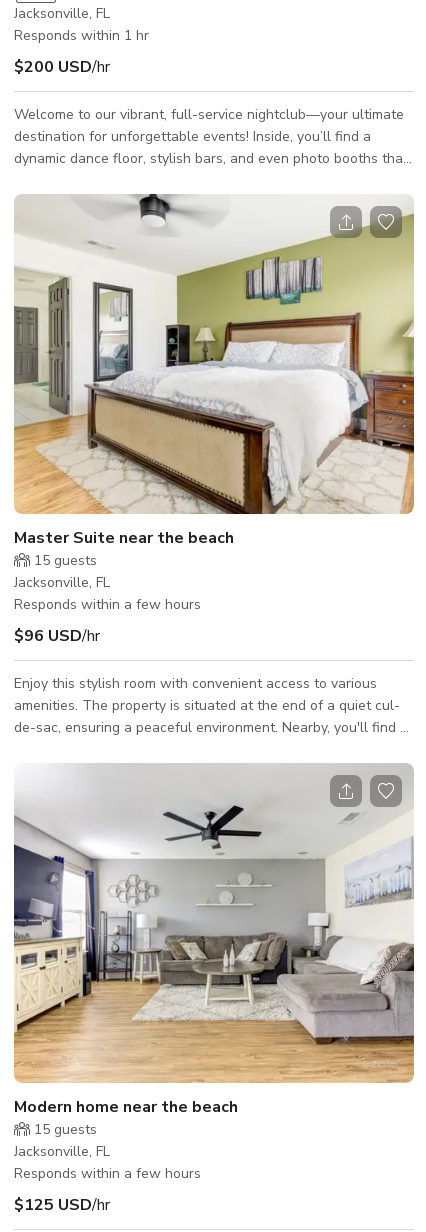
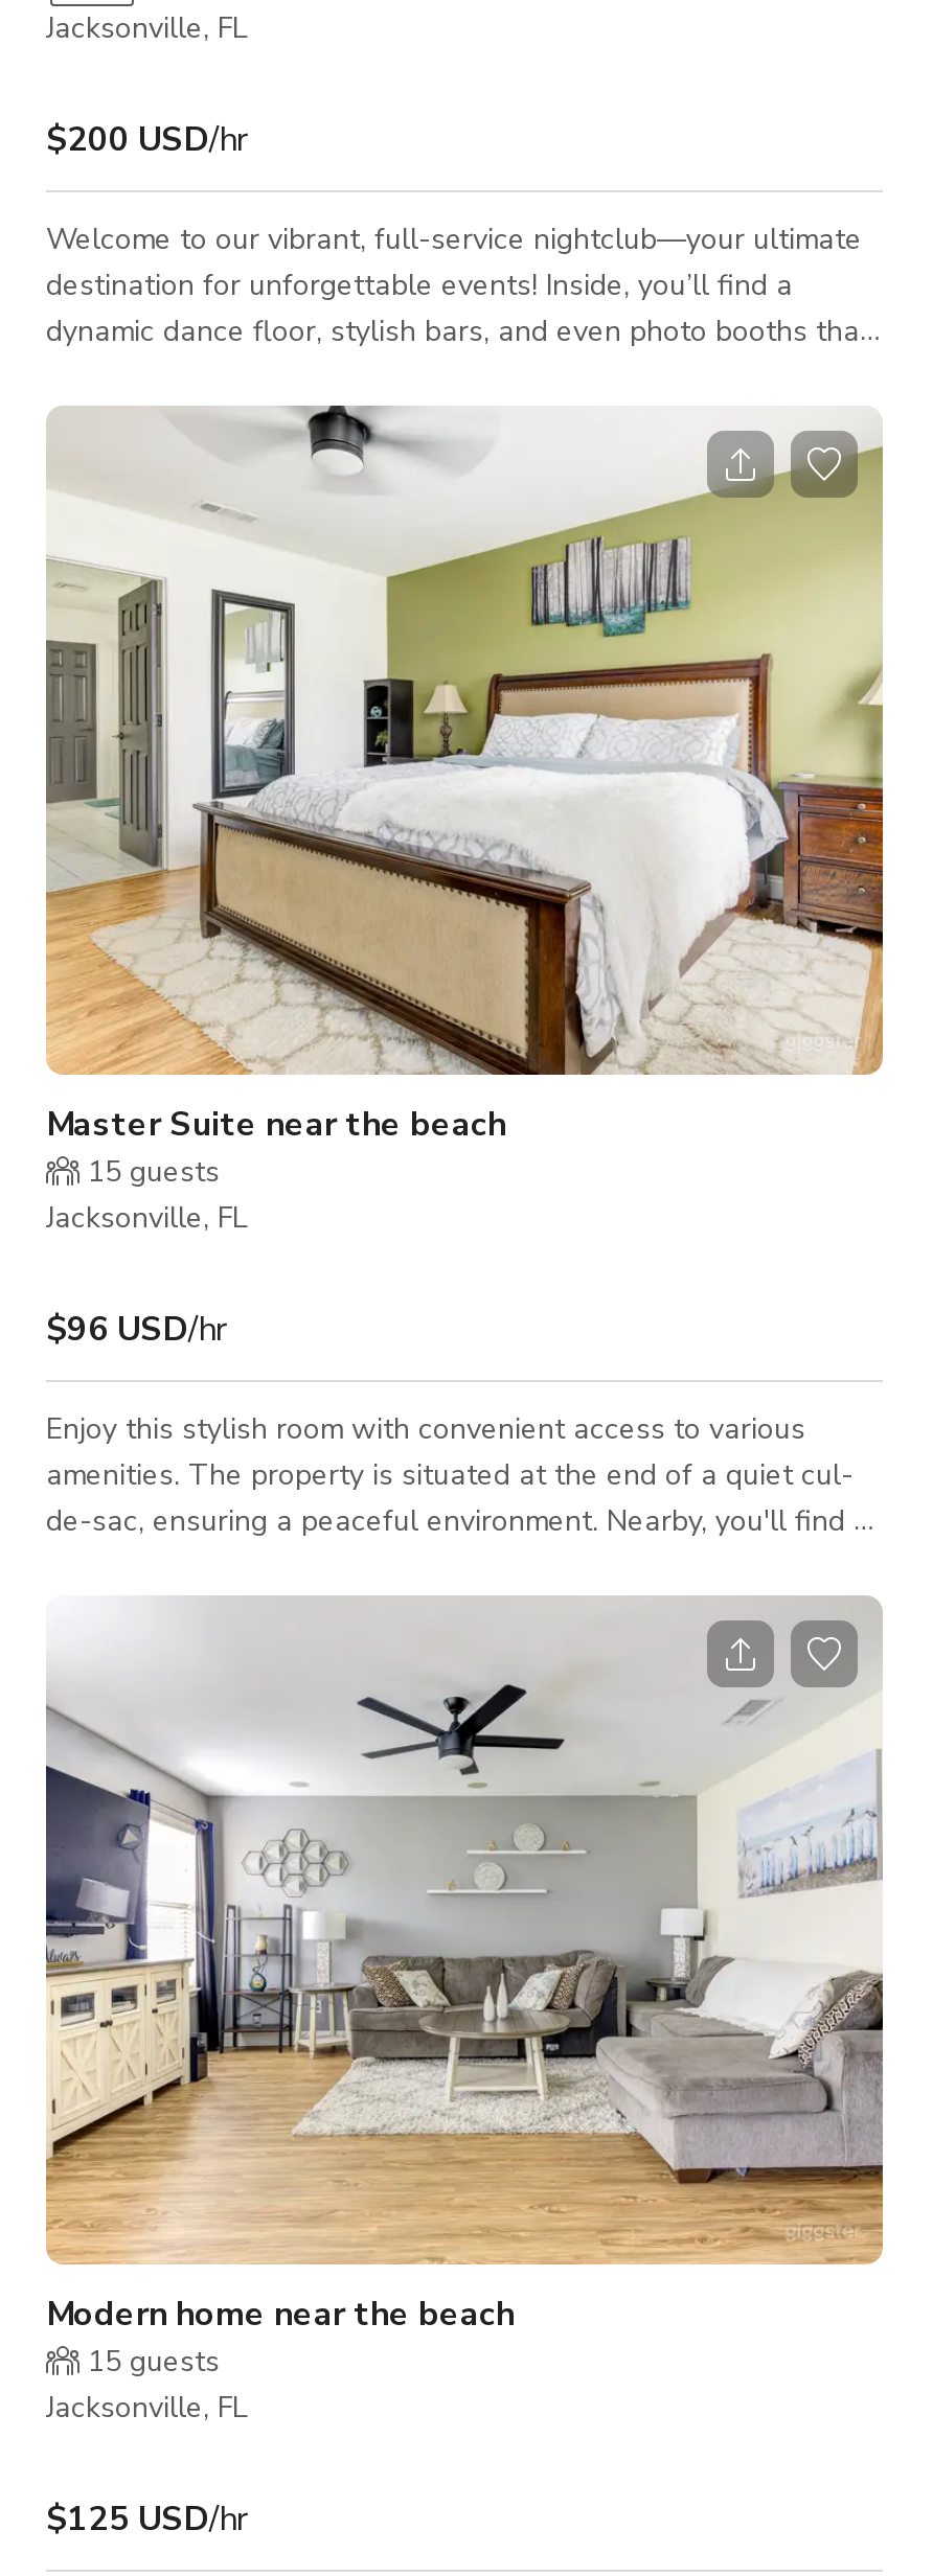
[14,26,149,45] Responds within 1 hr -> none
[14,595,201,614] Responds within a few hours -> none
[14,1164,201,1183] Responds within a few hours -> none

